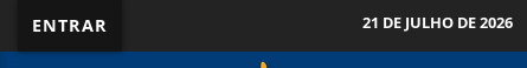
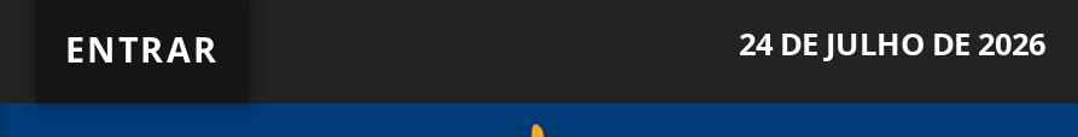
[362,12,513,33] 21 DE JULHO DE 2026 -> [739,22,1045,65] 24 DE JULHO DE 2026

